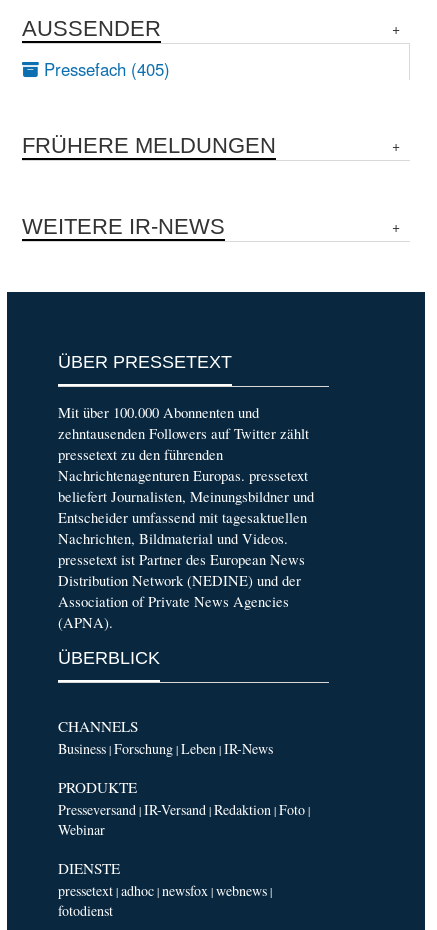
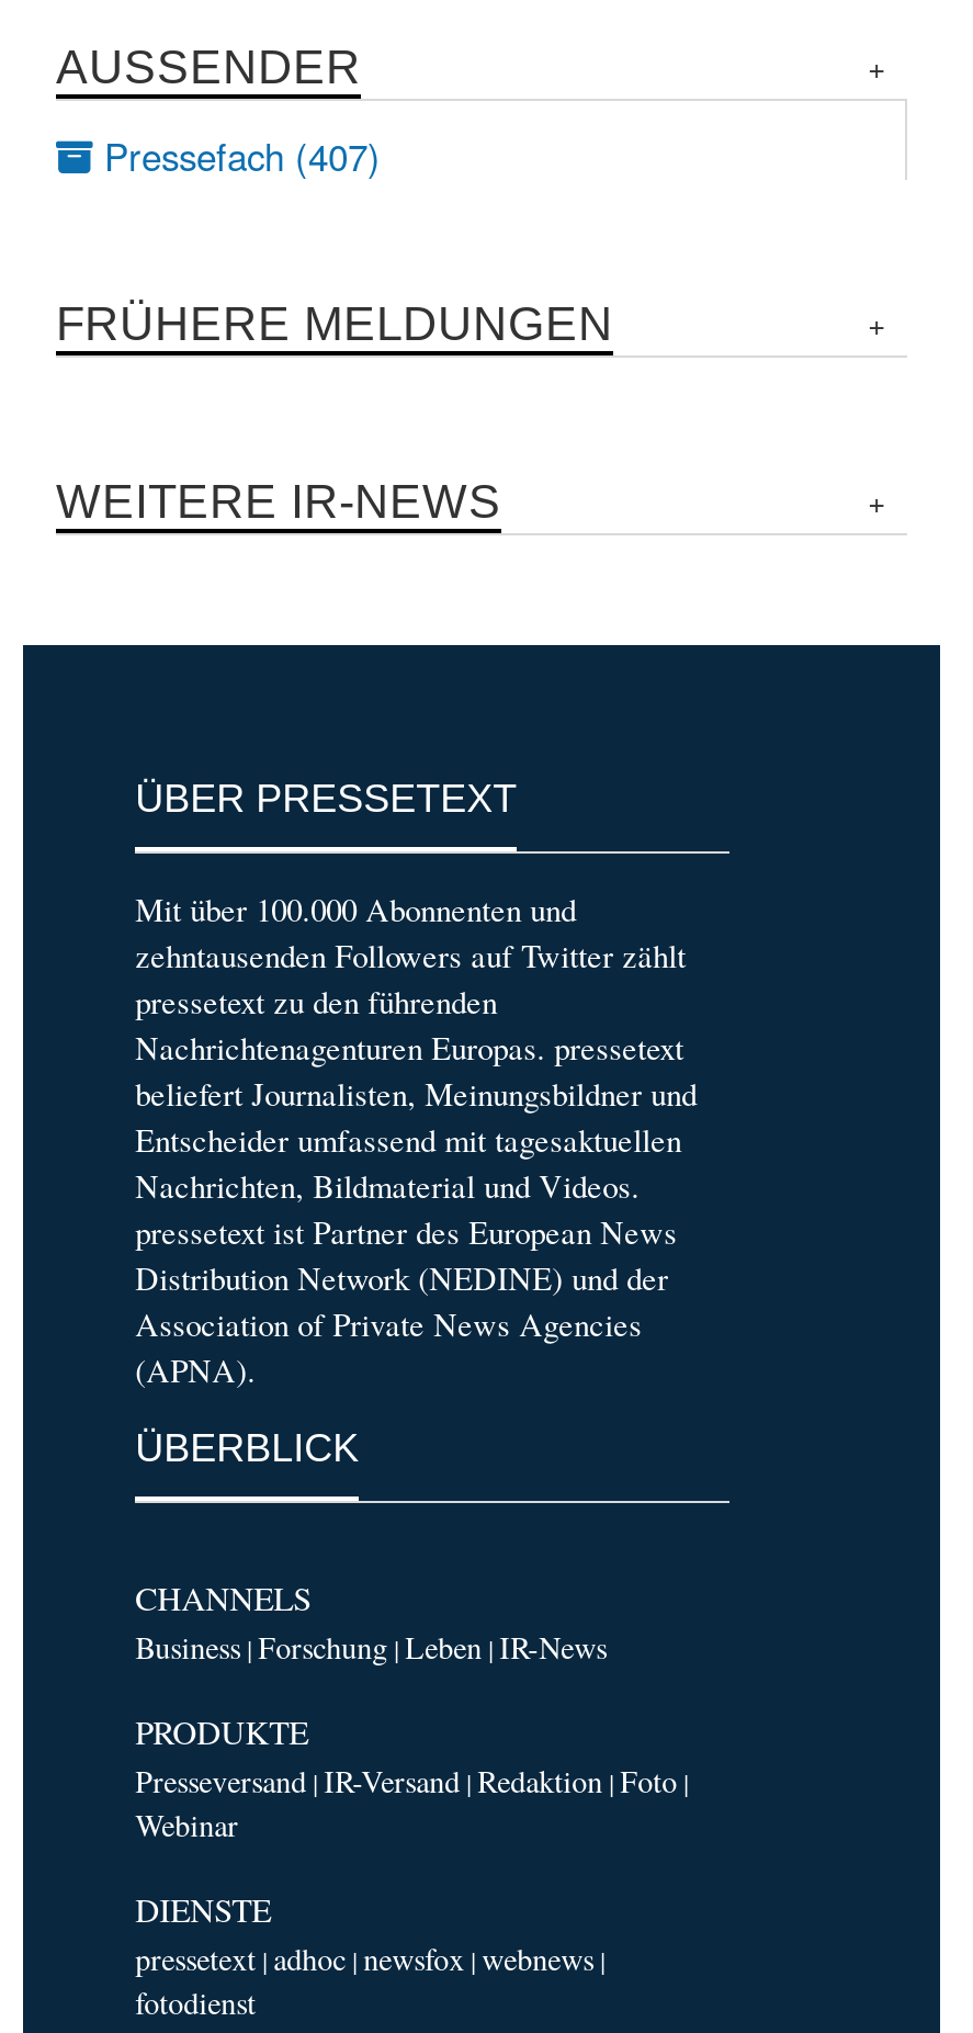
[39,57,170,81] Pressefach (405) -> [93,129,381,182] Pressefach (407)

